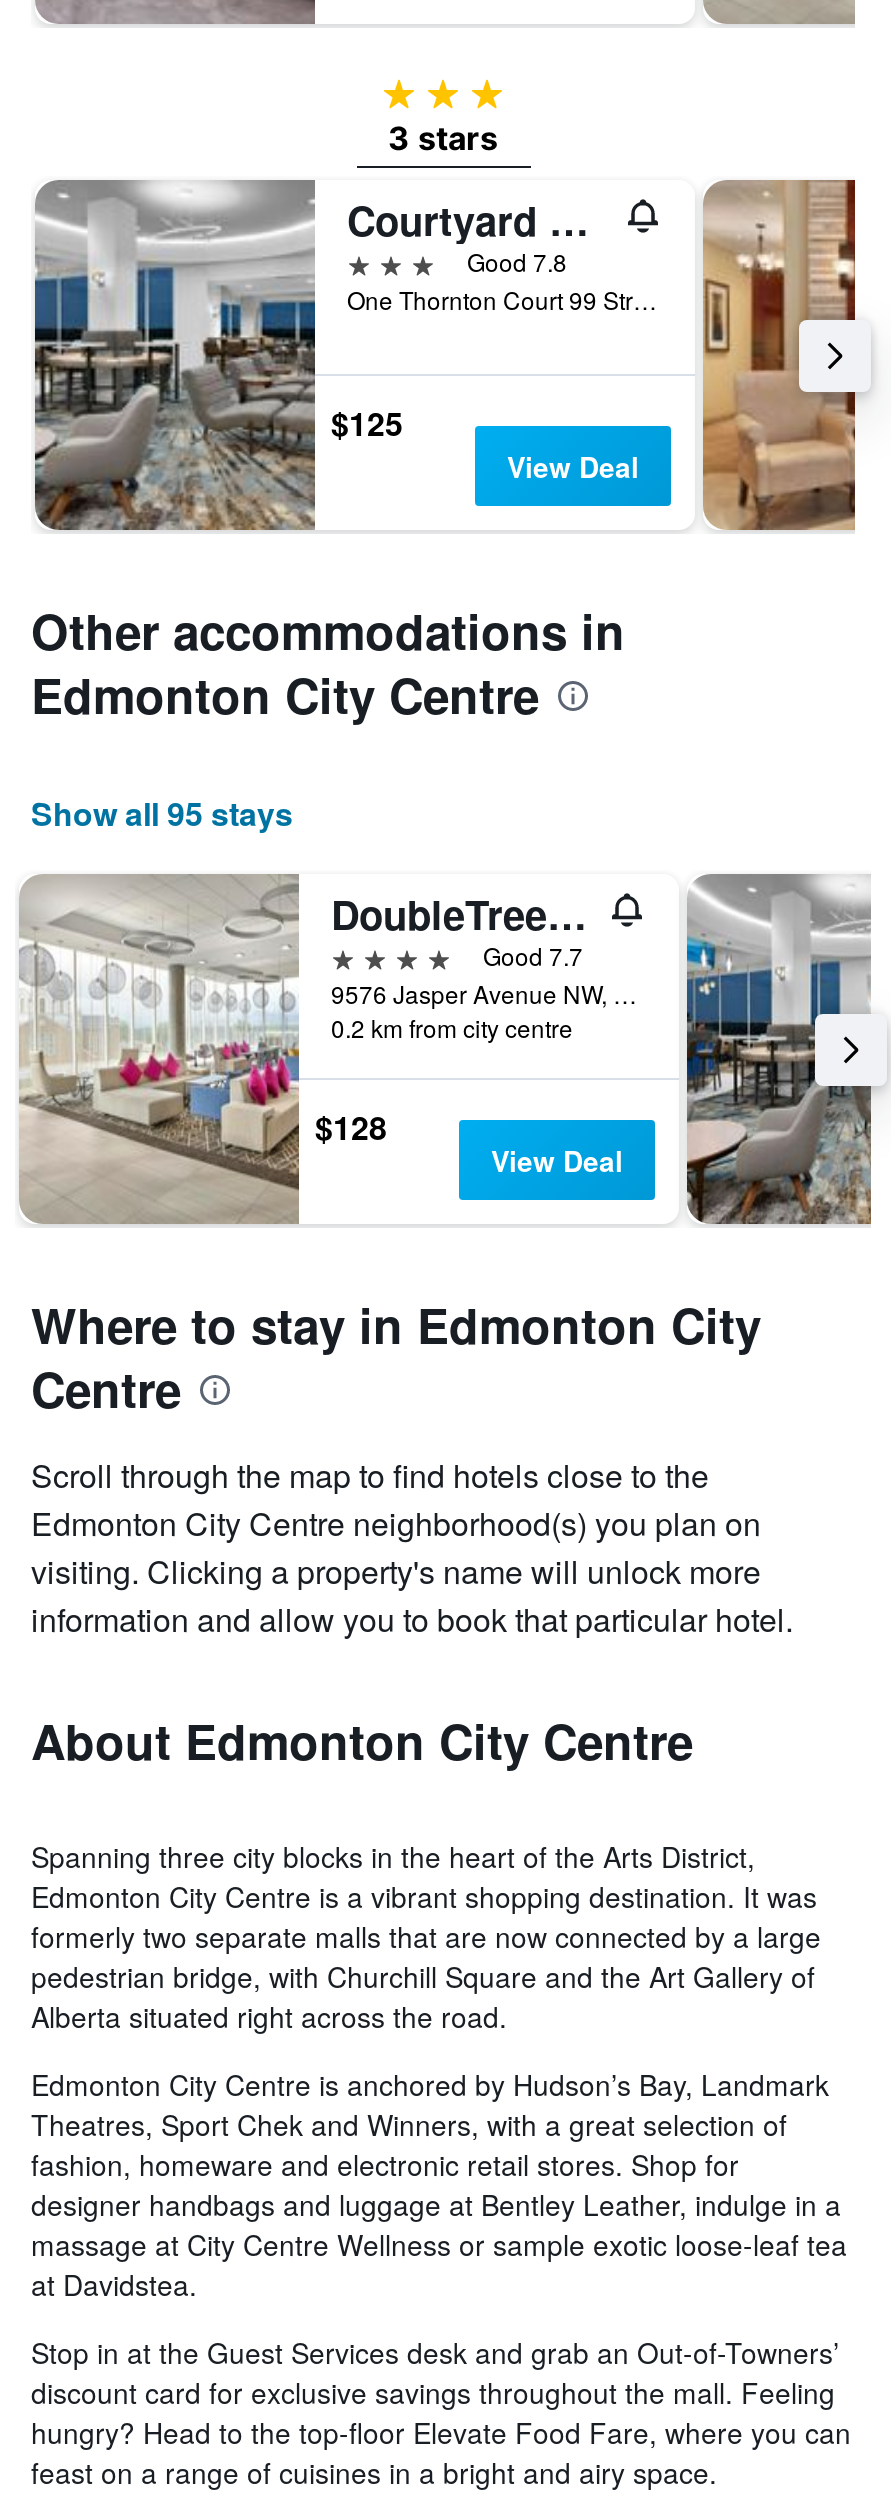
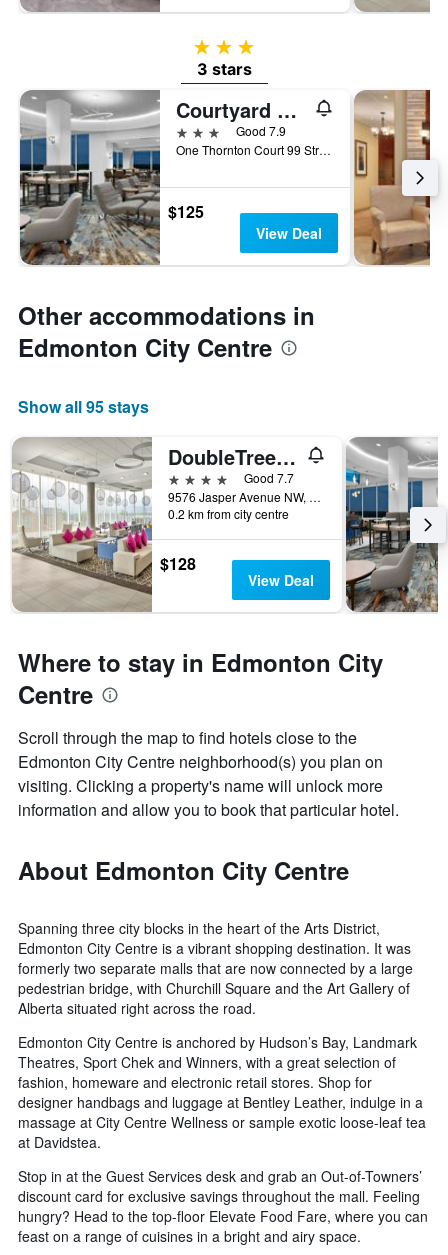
[467,244,567,278] Good 7.8 -> [236,122,286,139] Good 7.9

